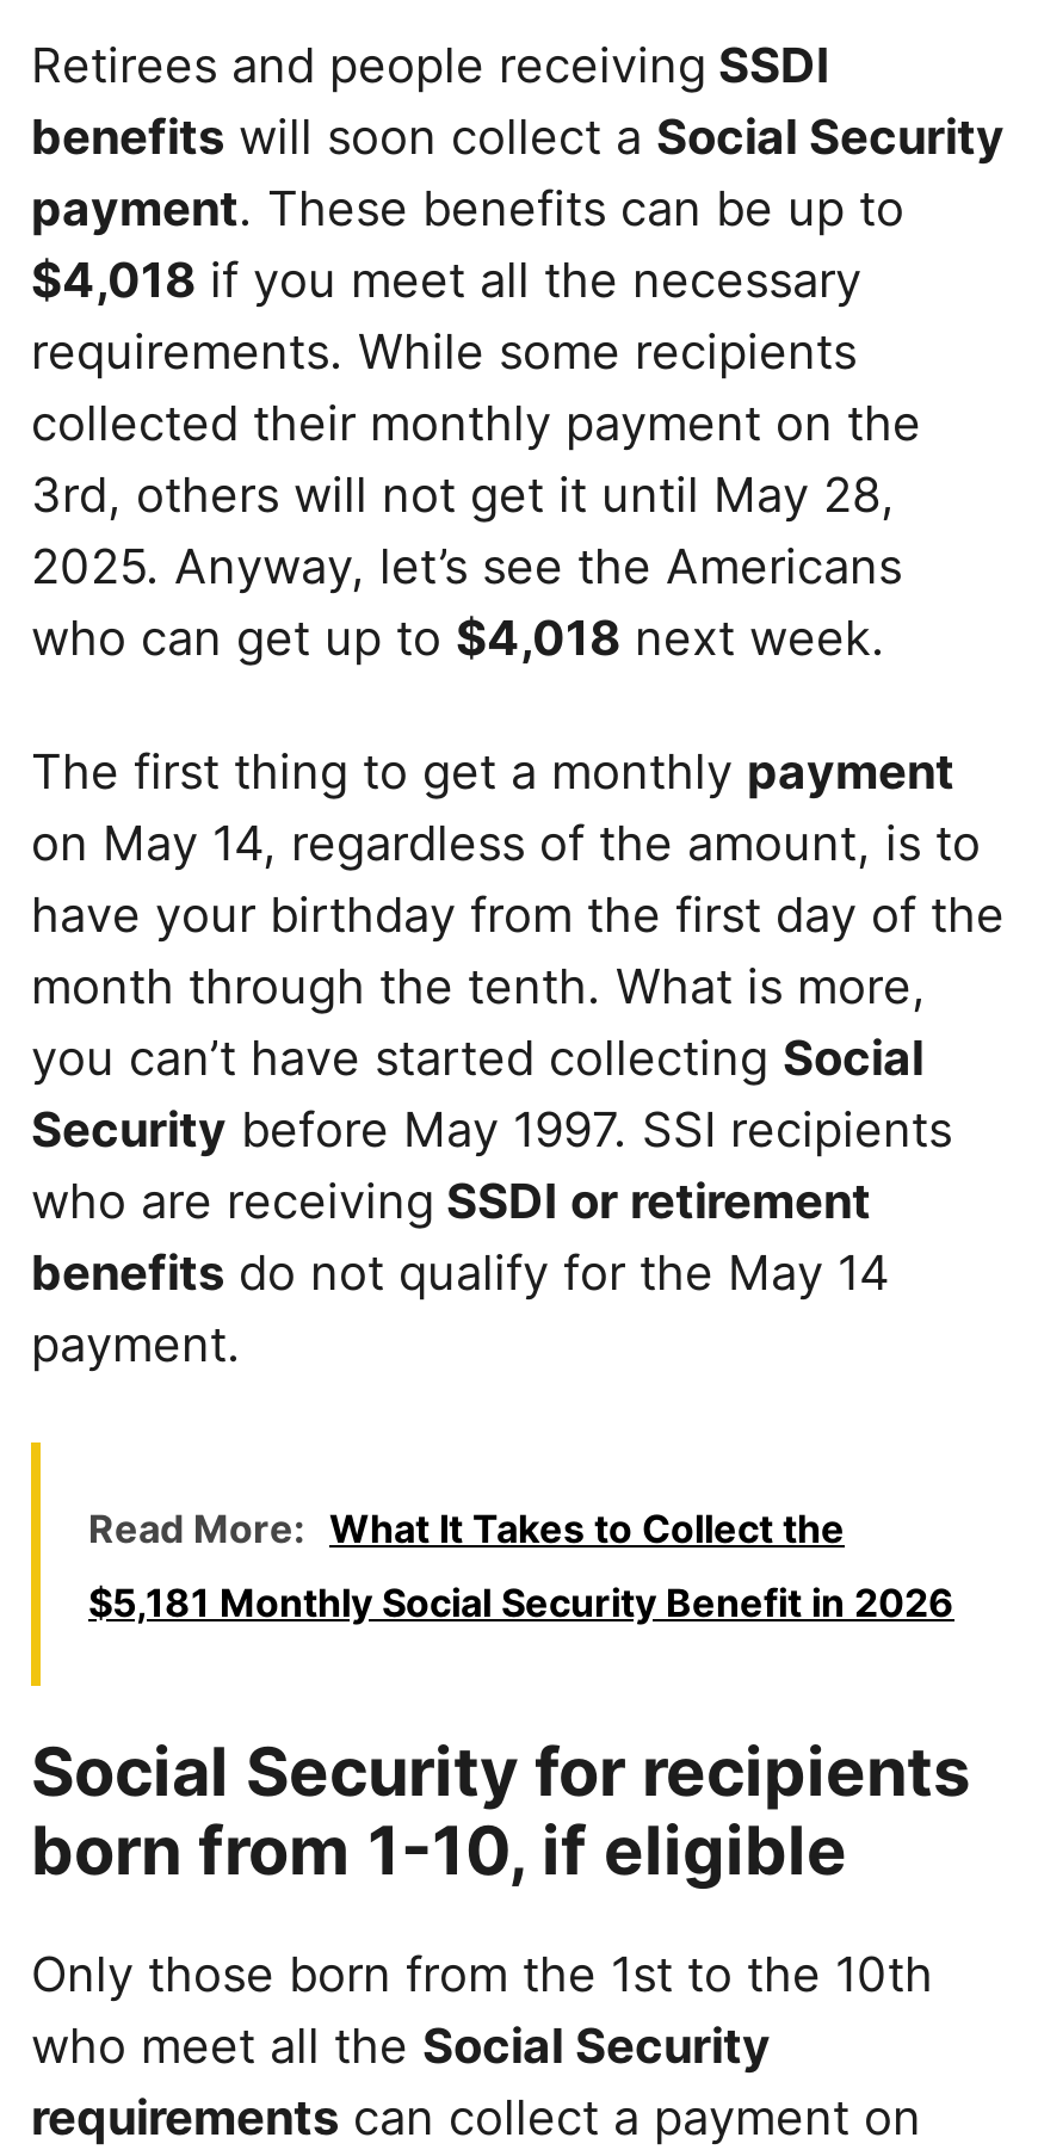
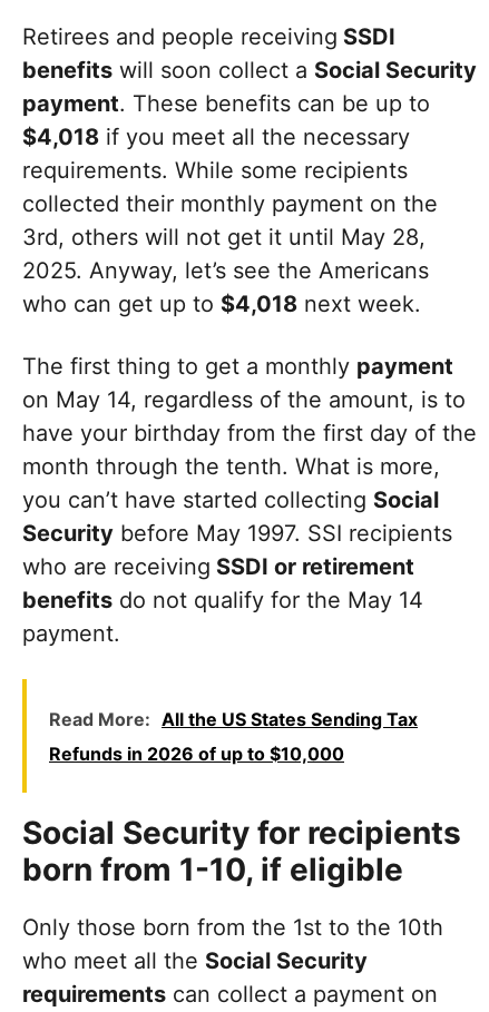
[88,1505,845,1552] Read More: What It Takes to Collect the -> [49,708,418,730] Read More: All the US States Sending Tax
[88,1579,954,1626] $5,181 Monthly Social Security Benefit in 2026 -> [49,743,344,765] Refunds in 2026 of up to $10,000

